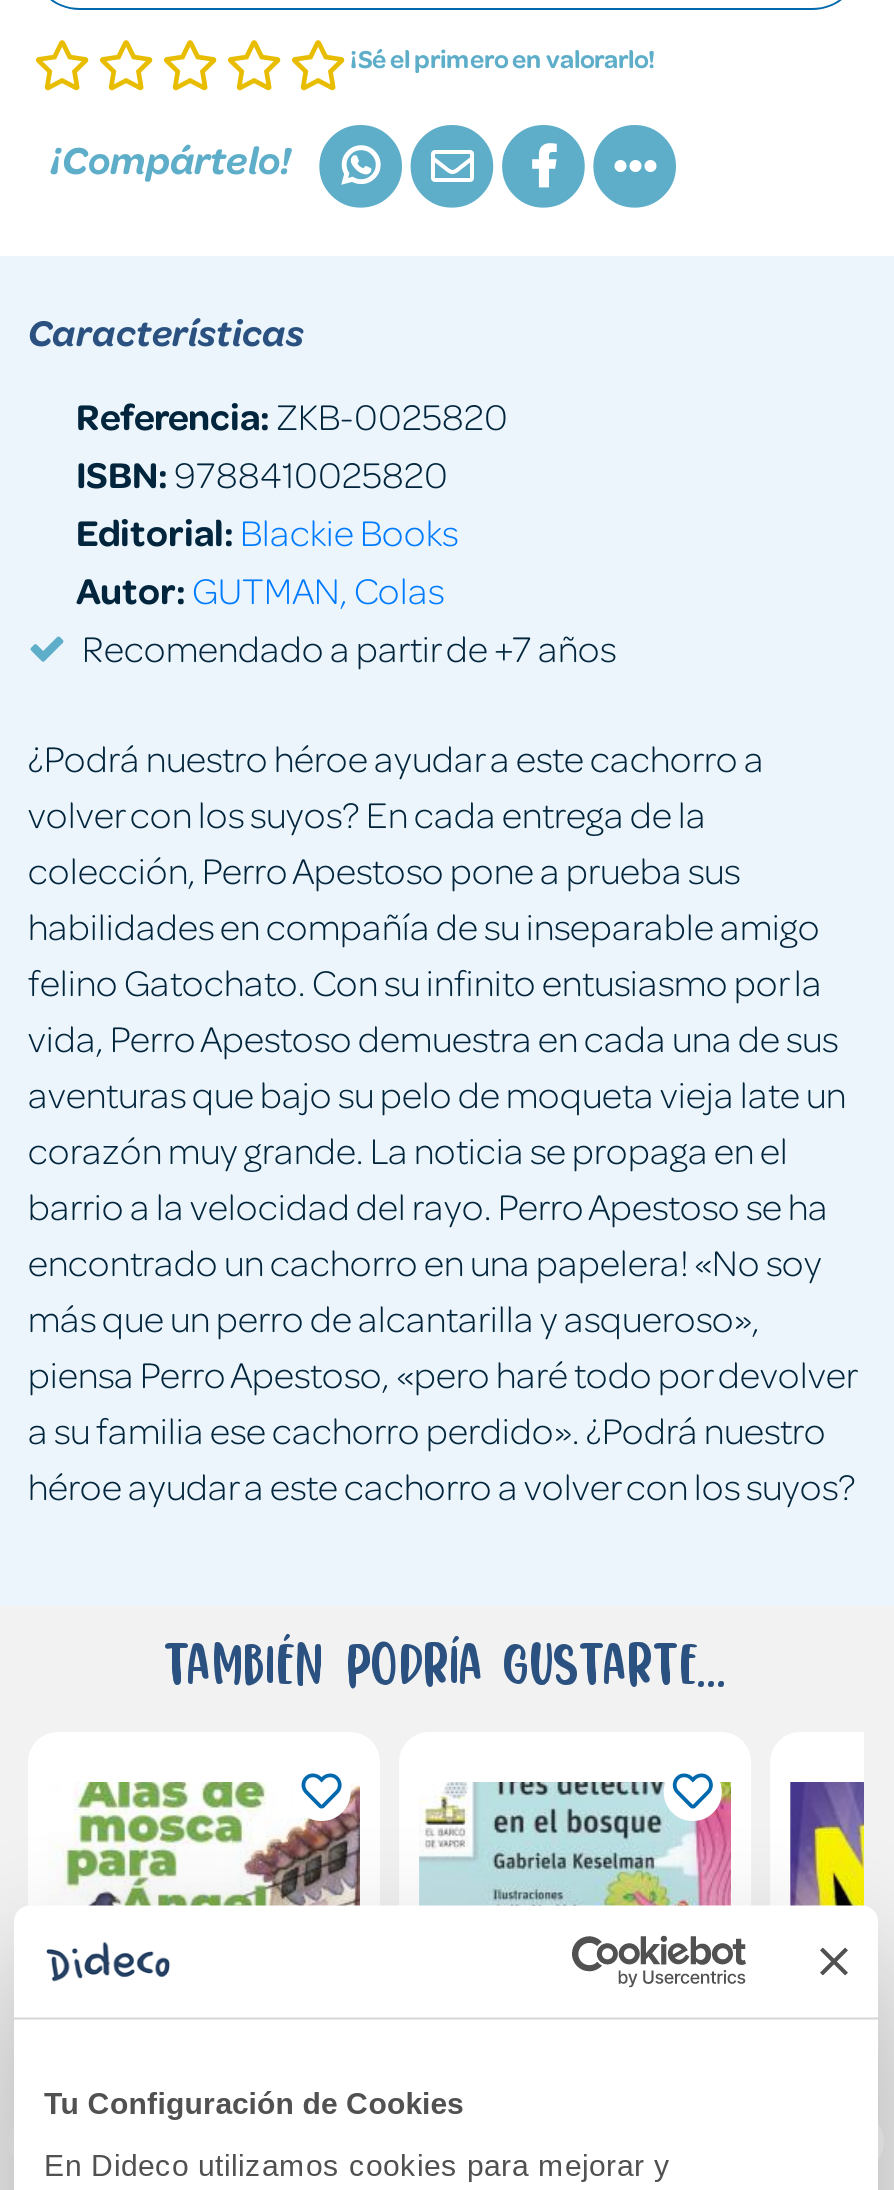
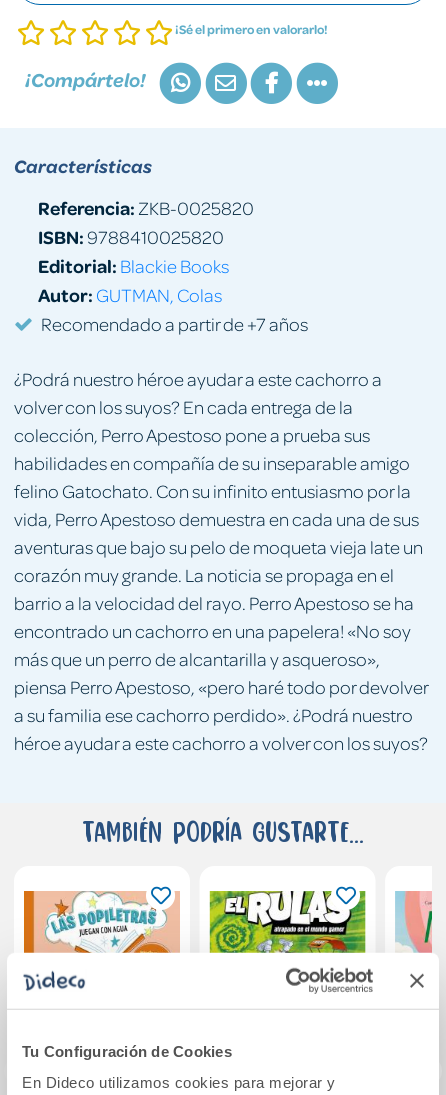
[48,1780,362,1908] [image] -> [23,890,180,954] [image]
[418,1776,732,1908] [image] -> [208,890,366,954] [image]
[788,1780,866,1908] [image] -> [395,890,433,954] [image]

